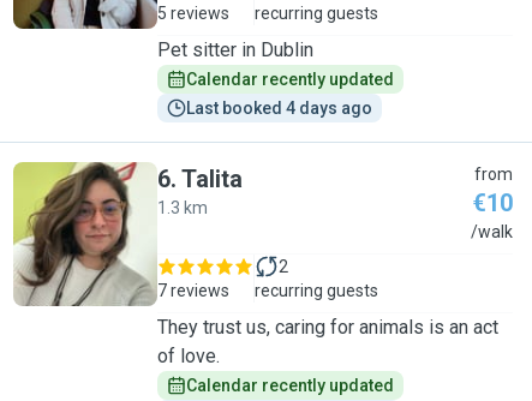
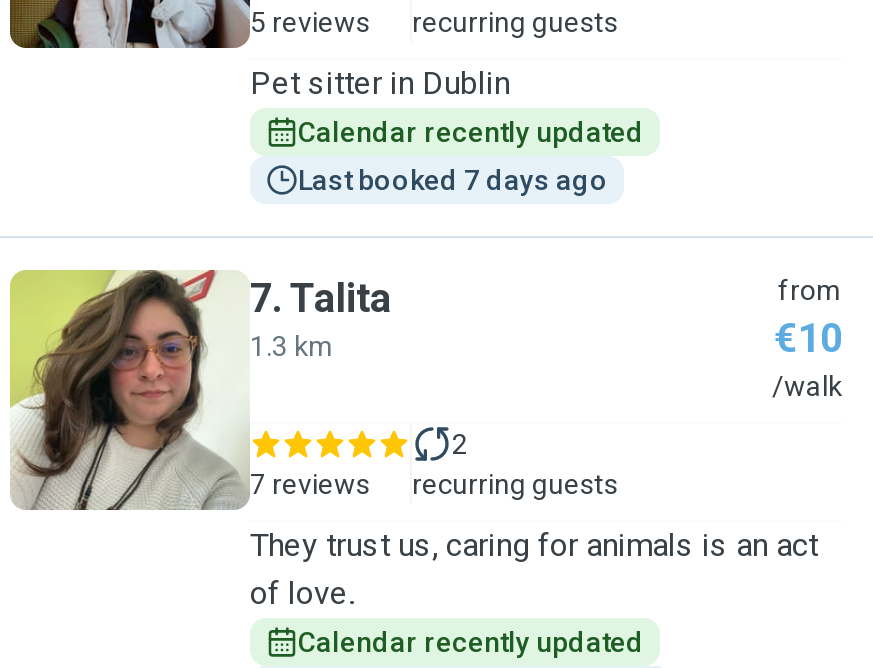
[186,98,372,118] Last booked 4 days ago -> [298,164,608,196] Last booked 7 days ago
[157,164,243,193] 6. Talita -> [250,274,392,322] 7. Talita

